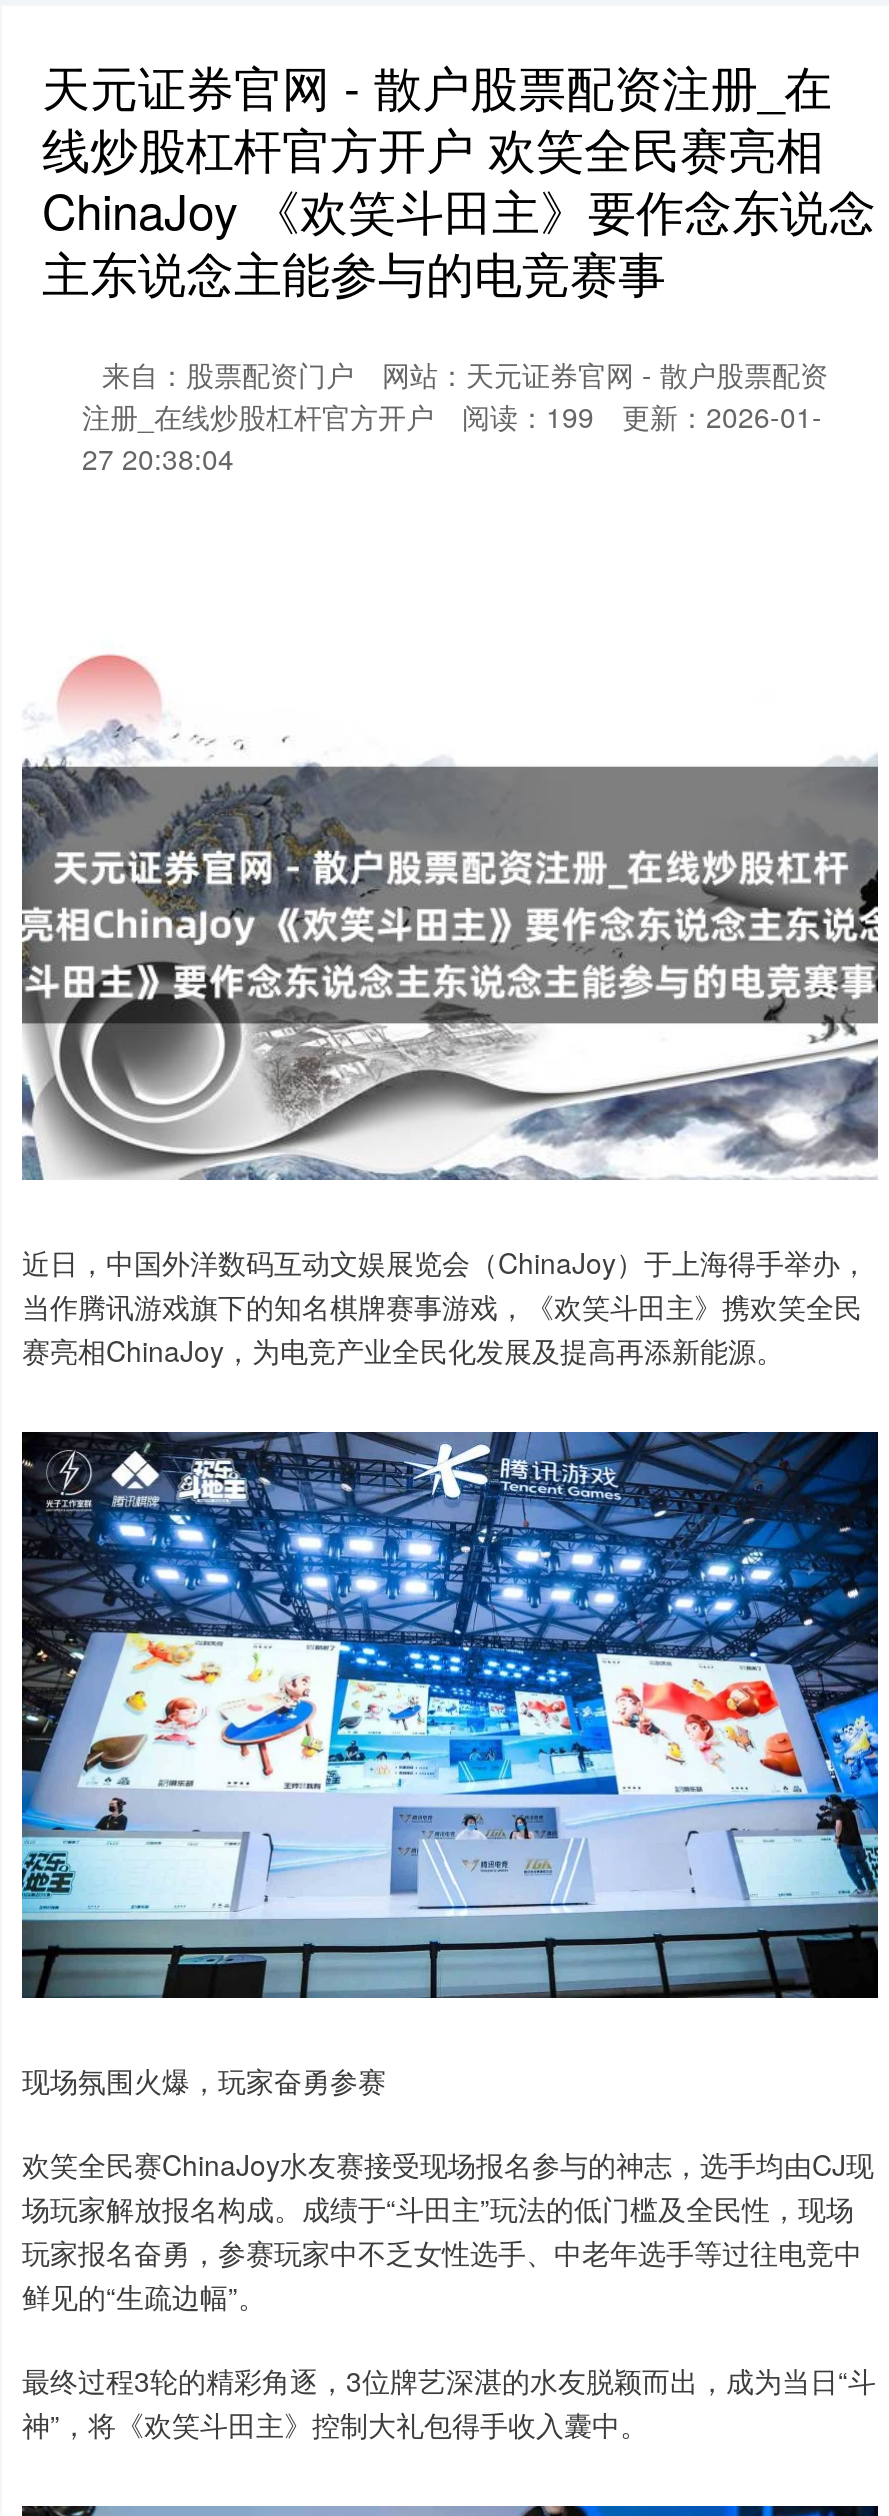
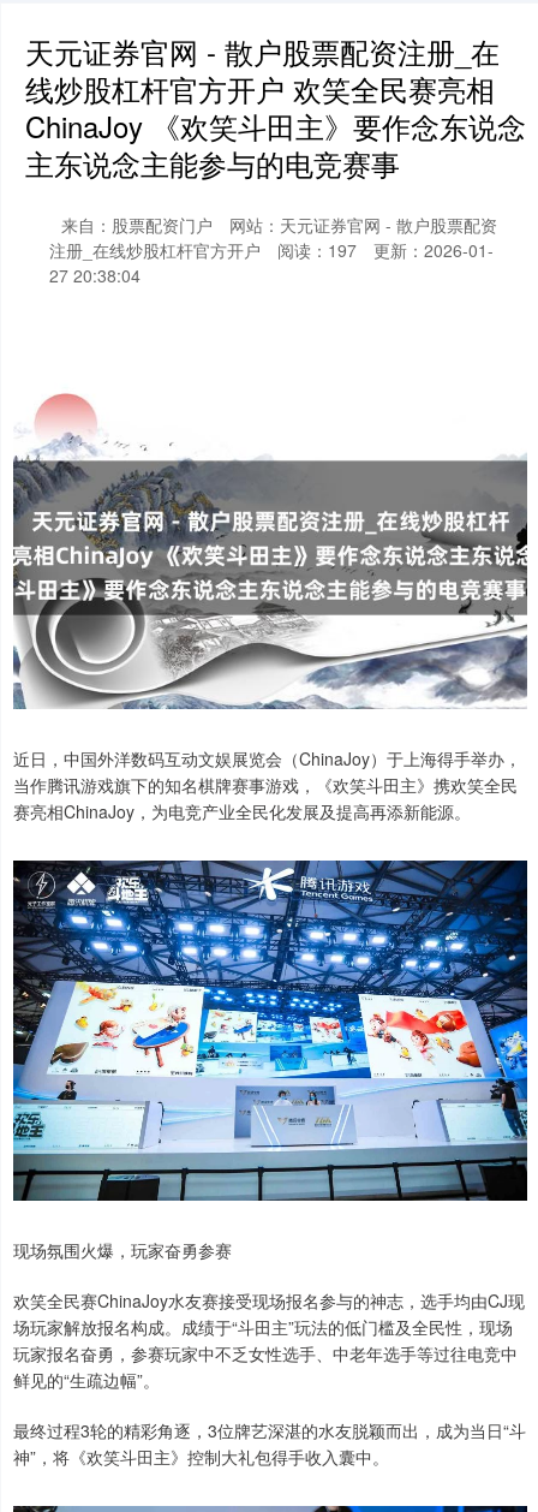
[82,396,822,436] 注册_在线炒股杠杆官方开户 阅读：199 更新：2026-01- -> [49,238,494,262] 注册_在线炒股杠杆官方开户 阅读：197 更新：2026-01-

